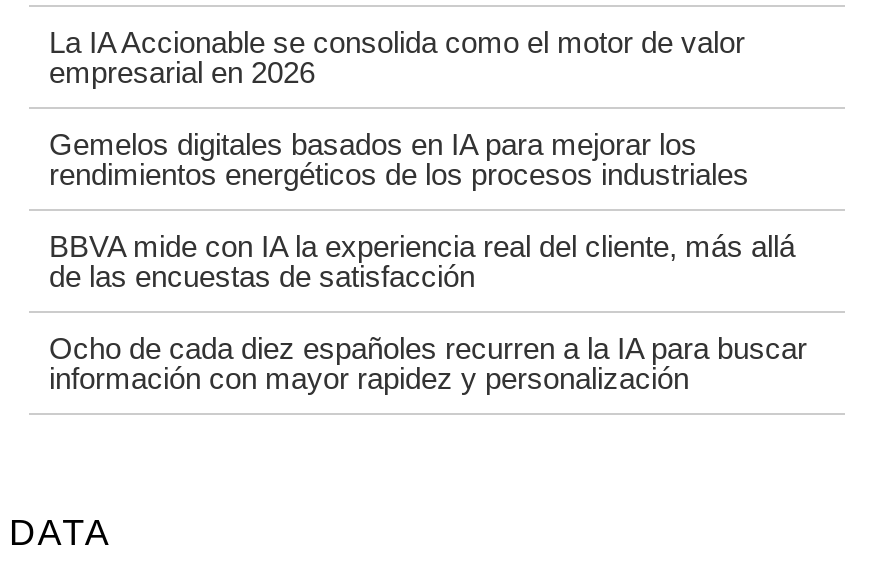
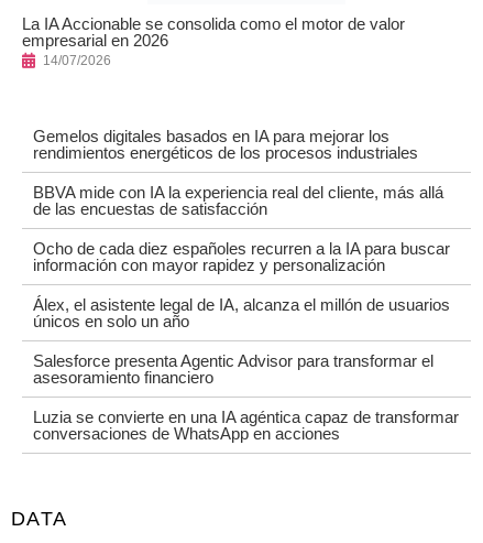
none -> [43,53,111,68] 14/07/2026
none -> [33,295,459,443] Álex, el asistente legal de IA, alcanza el millón de usuarios | únicos en solo un año | Salesforce presenta Agentic Advisor para transformar el | asesoramiento financiero | Luzia se convierte en una IA agéntica capaz de transformar | conversaciones de WhatsApp en acciones

